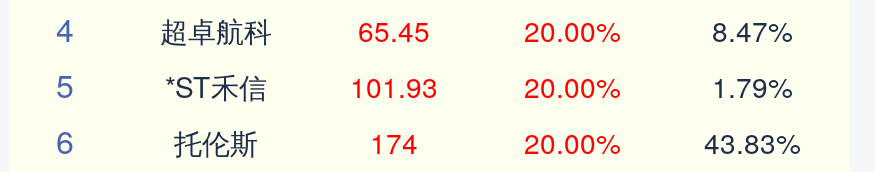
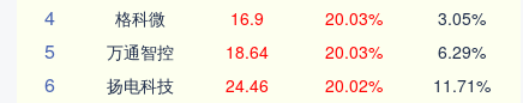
[160,10,792,50] 超卓航科 | 65.45 | 20.00% | 8.47% -> [115,6,486,30] 格科微 | 16.9 | 20.03% | 3.05%
[165,66,792,106] *ST禾信 | 101.93 | 20.00% | 1.79% -> [107,39,486,63] 万通智控 | 18.64 | 20.03% | 6.29%
[174,122,800,162] 托伦斯 | 174 | 20.00% | 43.83% -> [107,73,491,97] 扬电科技 | 24.46 | 20.02% | 11.71%

